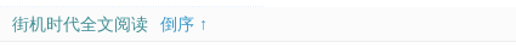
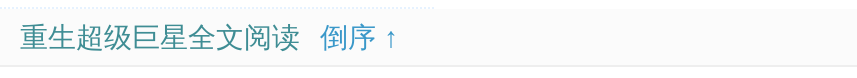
[12,15,148,34] 街机时代全文阅读 -> [20,22,300,54] 重生超级巨星全文阅读

